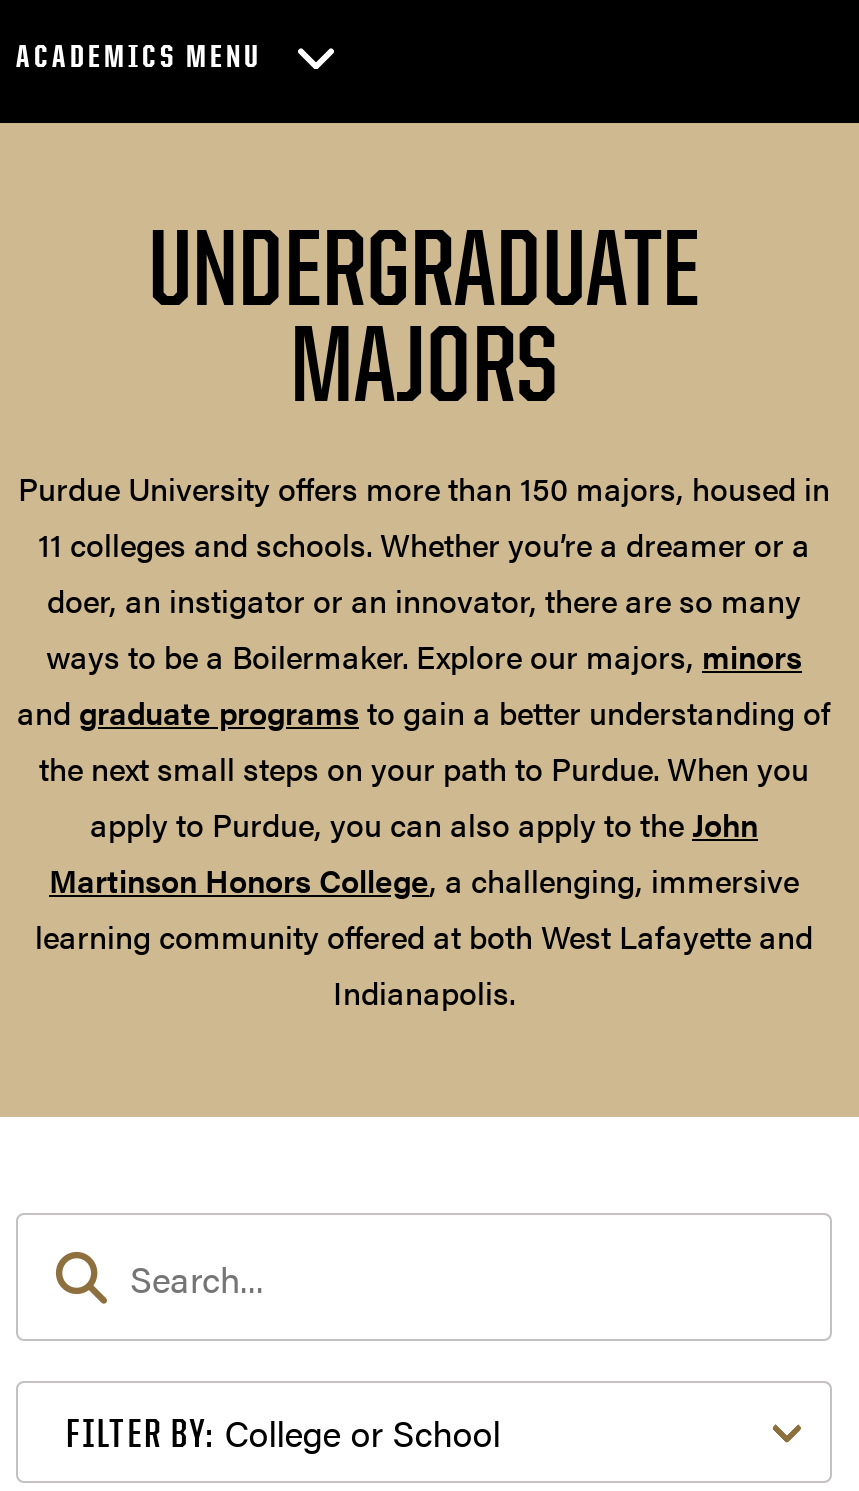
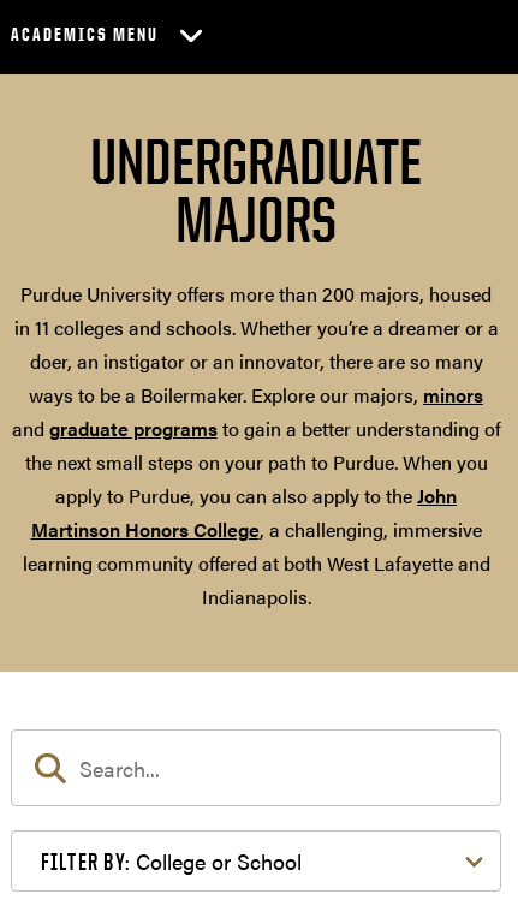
[18,465,830,567] Purdue University offers more than 150 majors, housed in | 11 colleges and schools. Whether you’re a dreamer or a -> [14,280,498,341] Purdue University offers more than 200 majors, housed | in 11 colleges and schools. Whether you’re a dreamer or a

